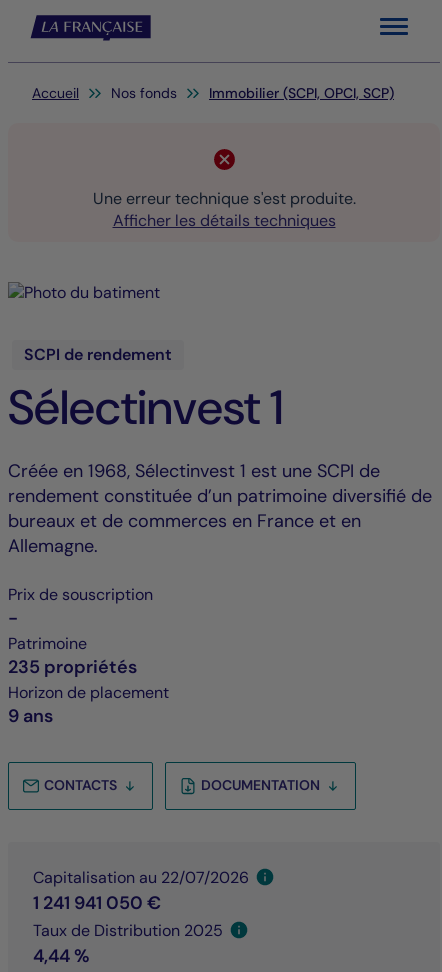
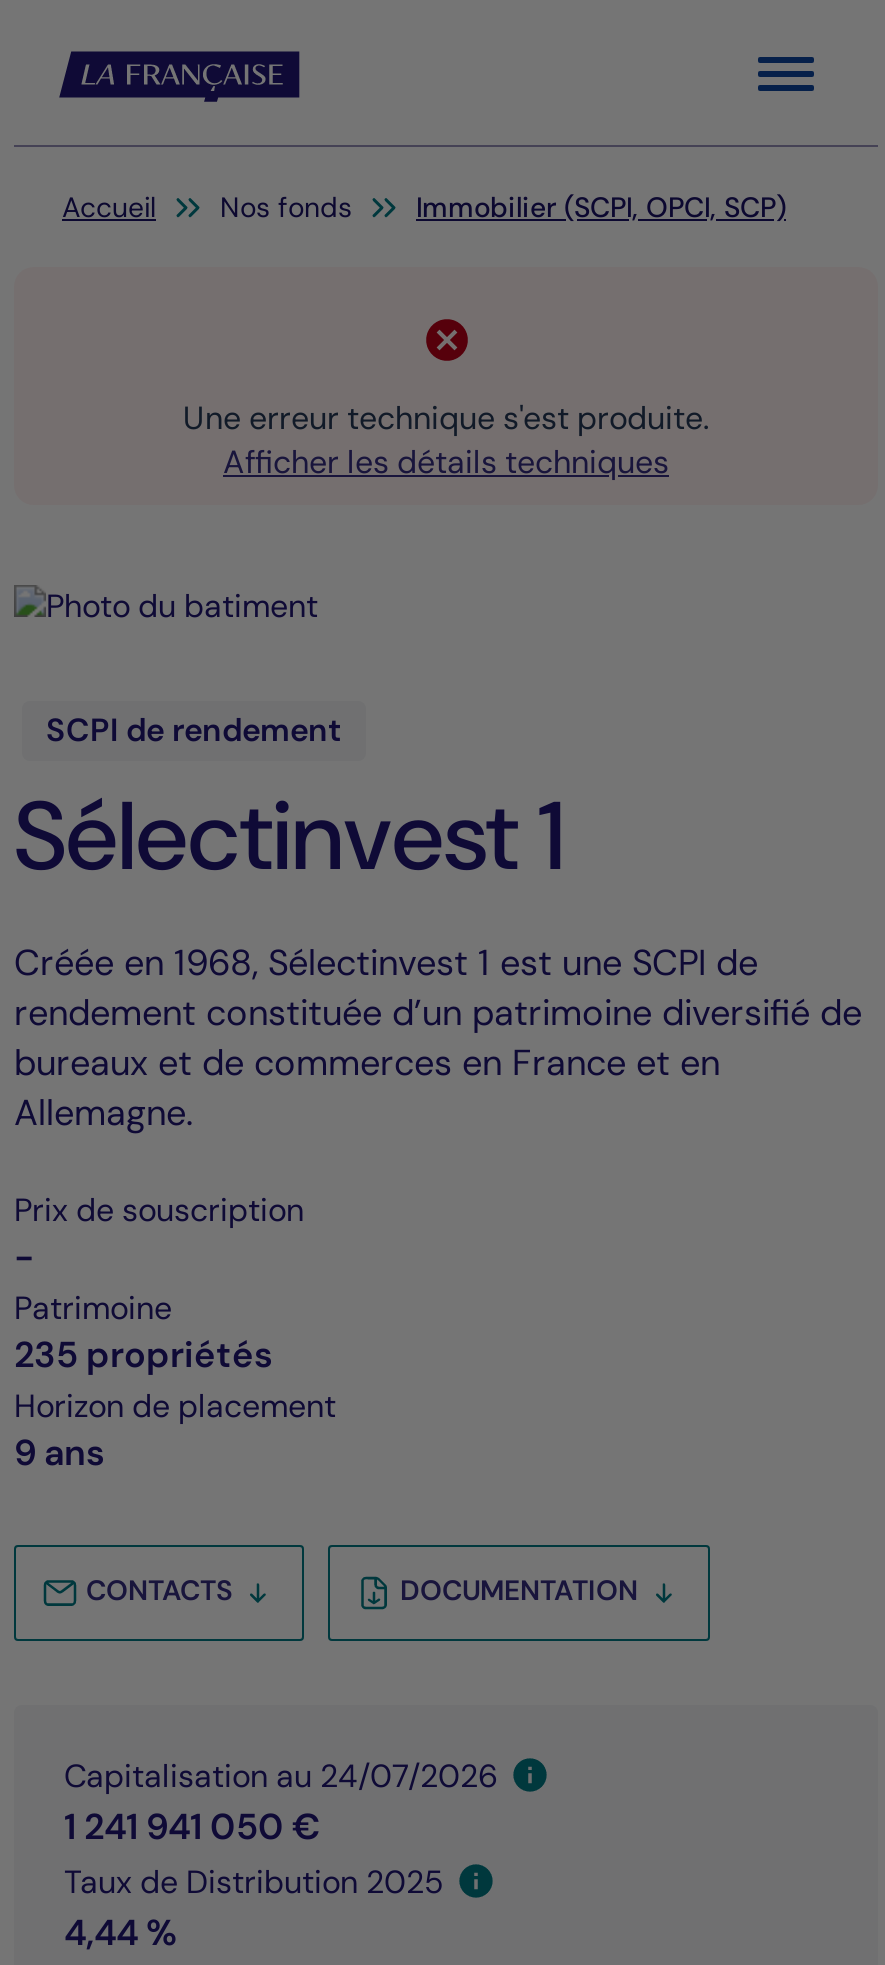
[33,867,253,888] Capitalisation au 22/07/2026 -> [64,1755,506,1797] Capitalisation au 24/07/2026

